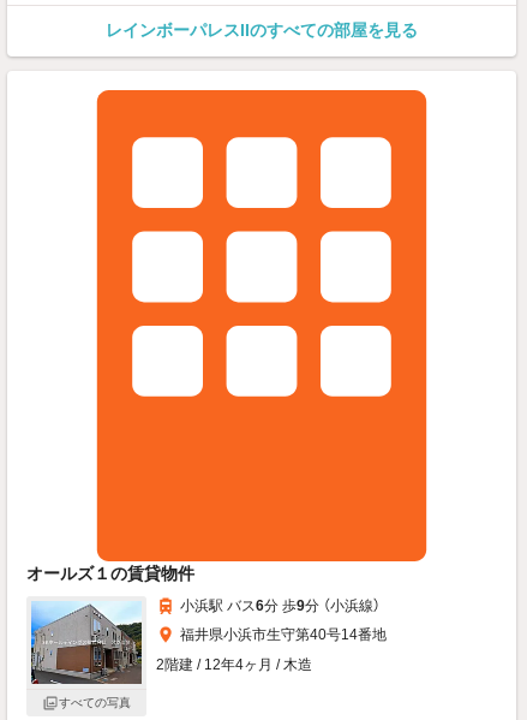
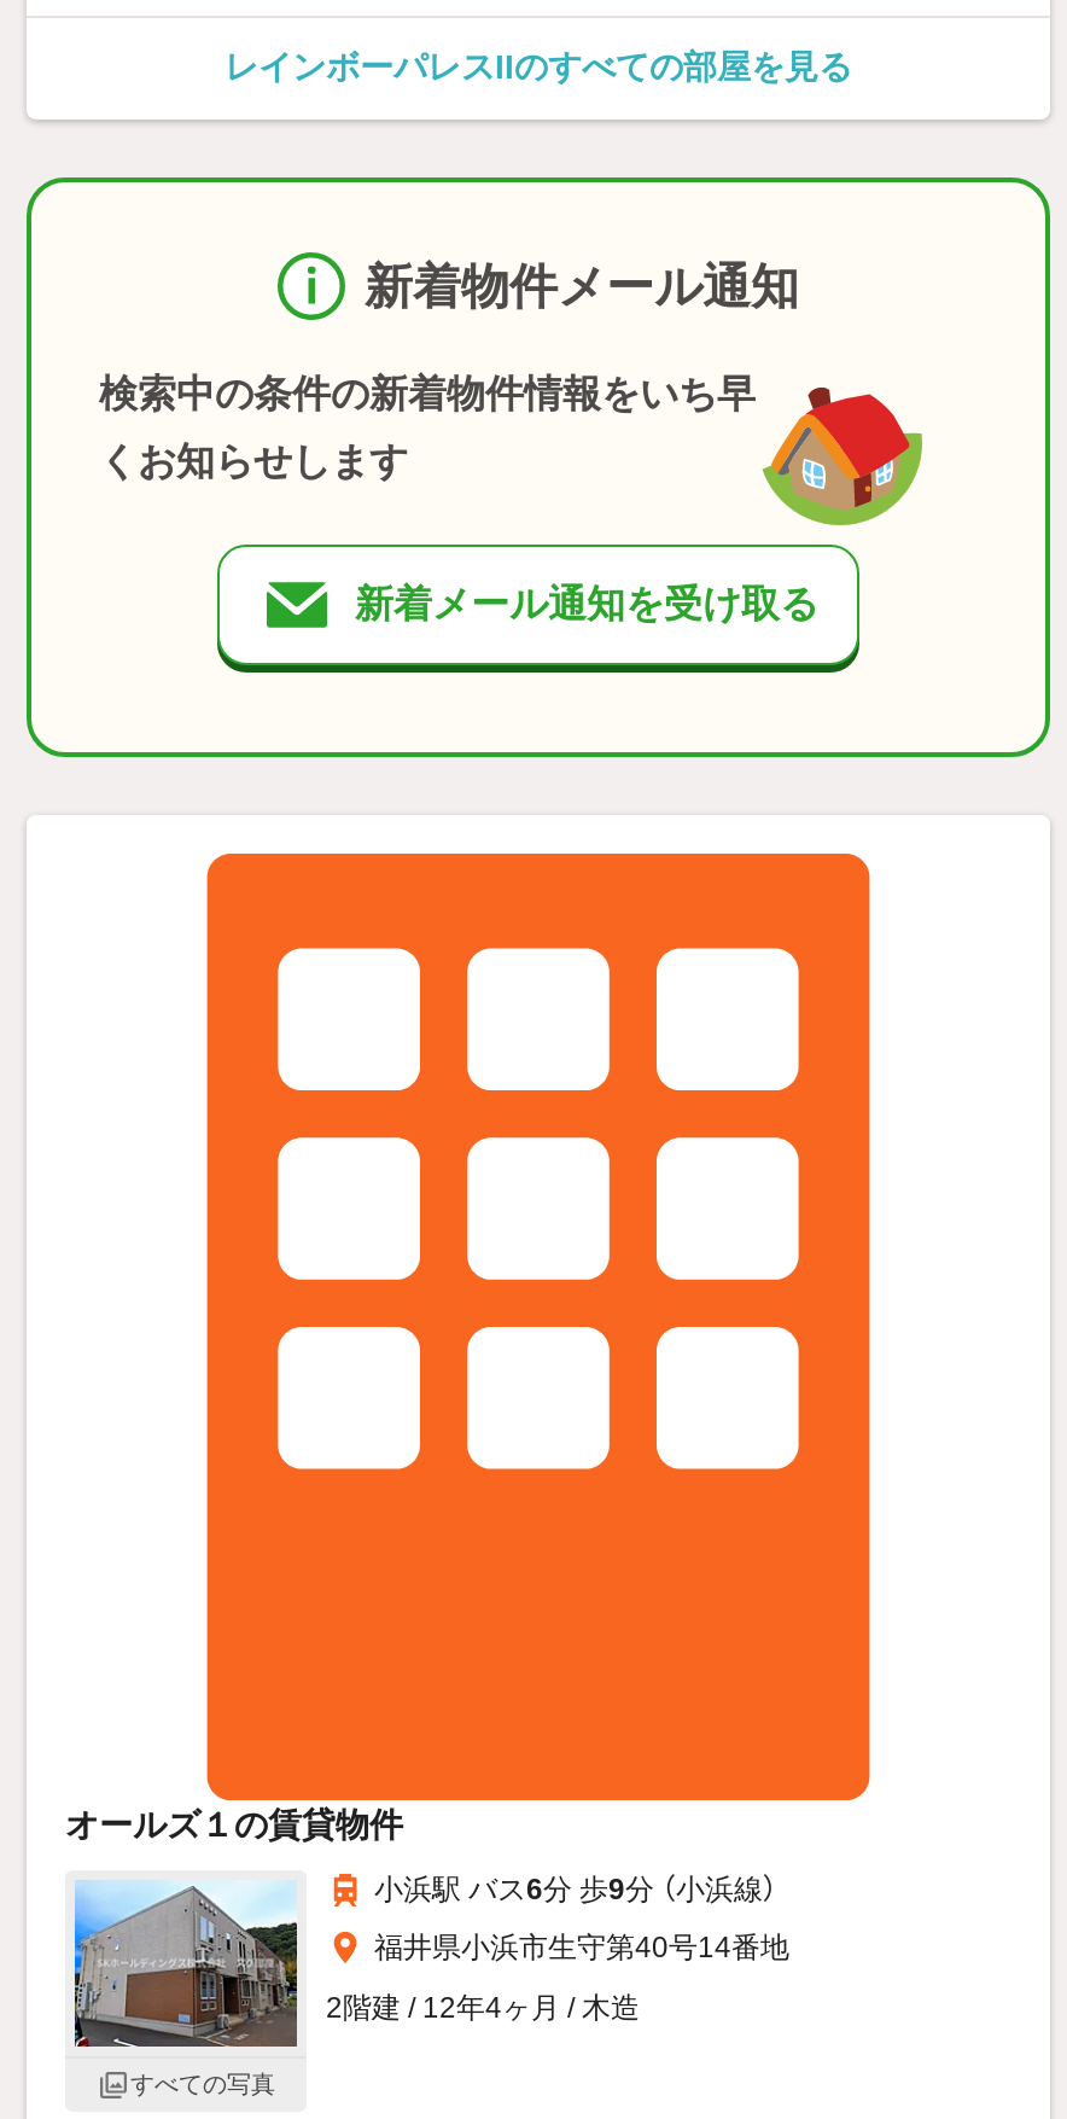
none -> [24,173,1053,762] [image] | 新着物件メール通知 | 検索中の条件の新着物件情報をいち早 | くお知らせします | 新着メール通知を受け取る

